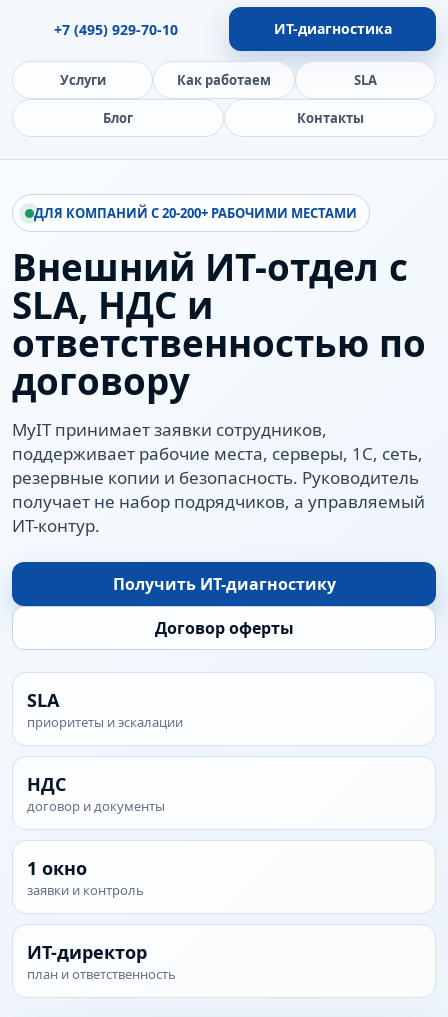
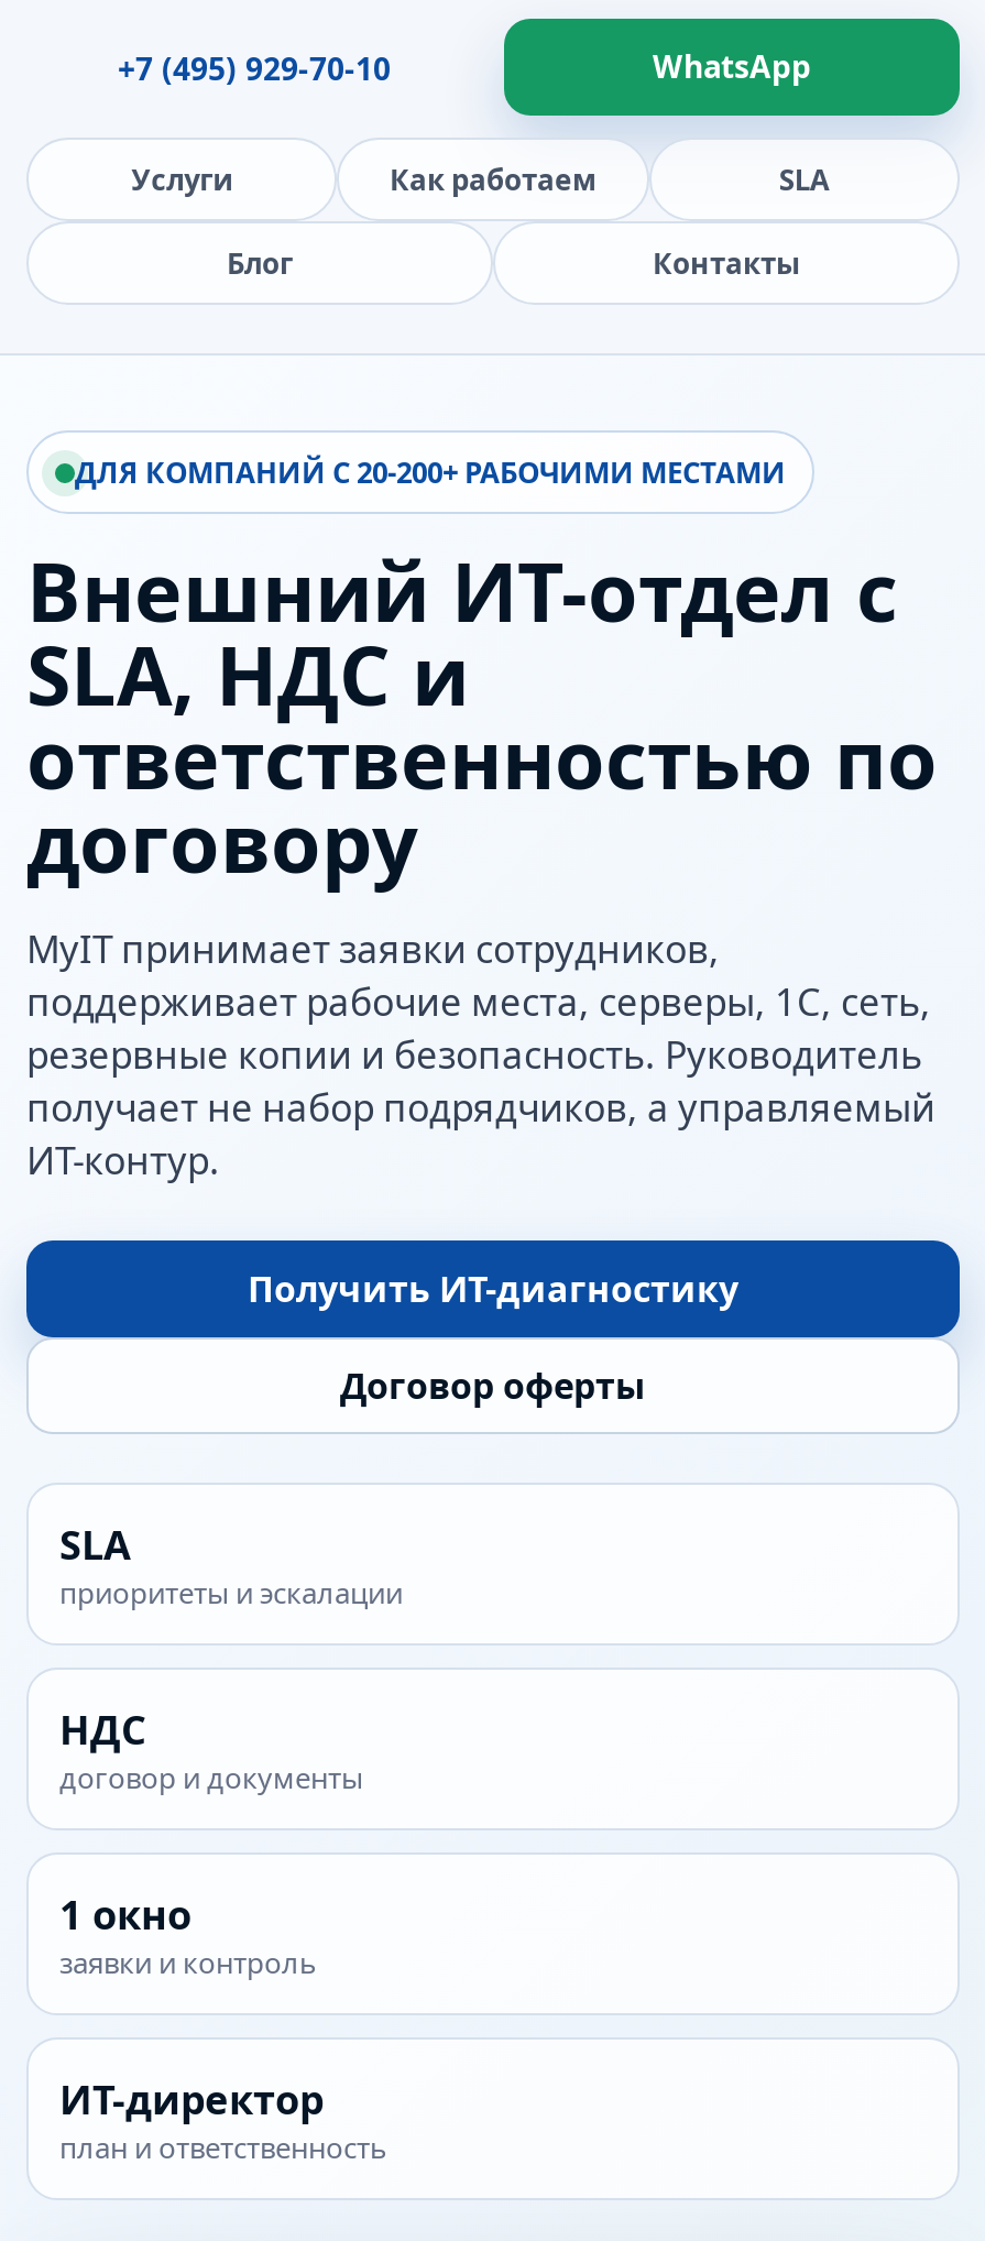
[273,19,391,38] ИТ-диагностика -> [653,45,811,87] WhatsApp

